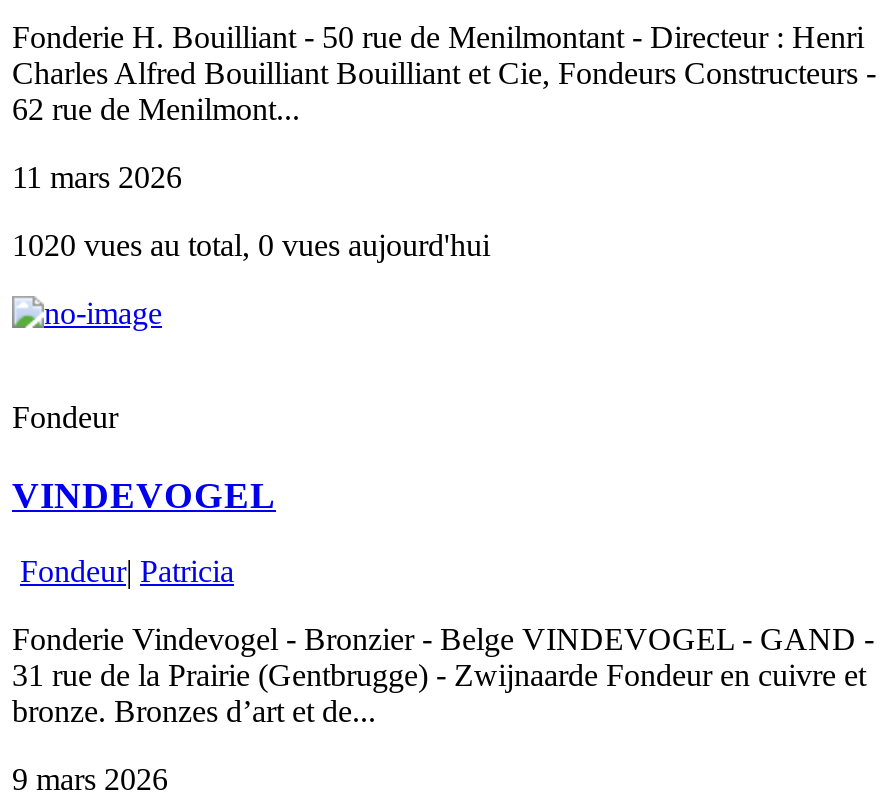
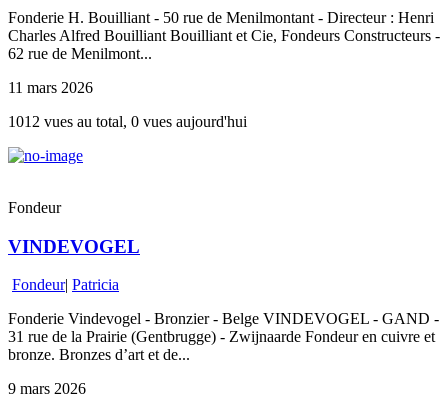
[12,228,490,262] 1020 vues au total, 0 vues aujourd'hui -> [8,113,247,130] 1012 vues au total, 0 vues aujourd'hui

